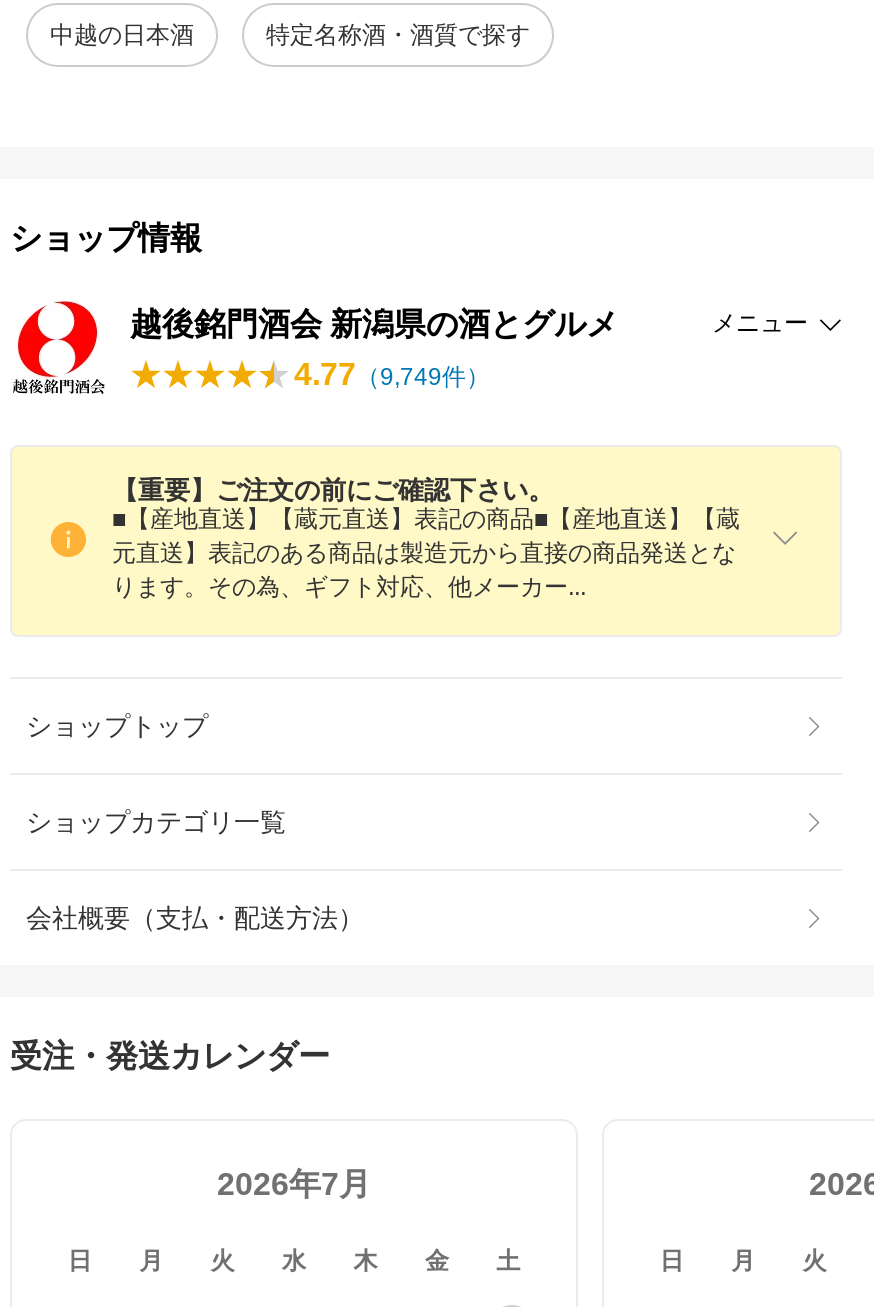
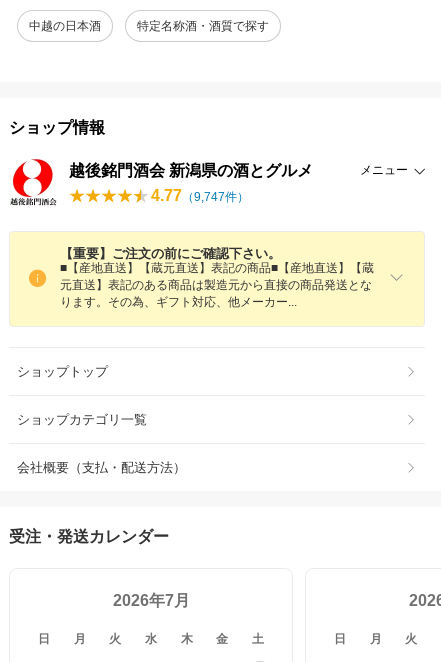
[294,357,490,391] 4.77（9,749件） -> [151,187,249,204] 4.77（9,747件）

